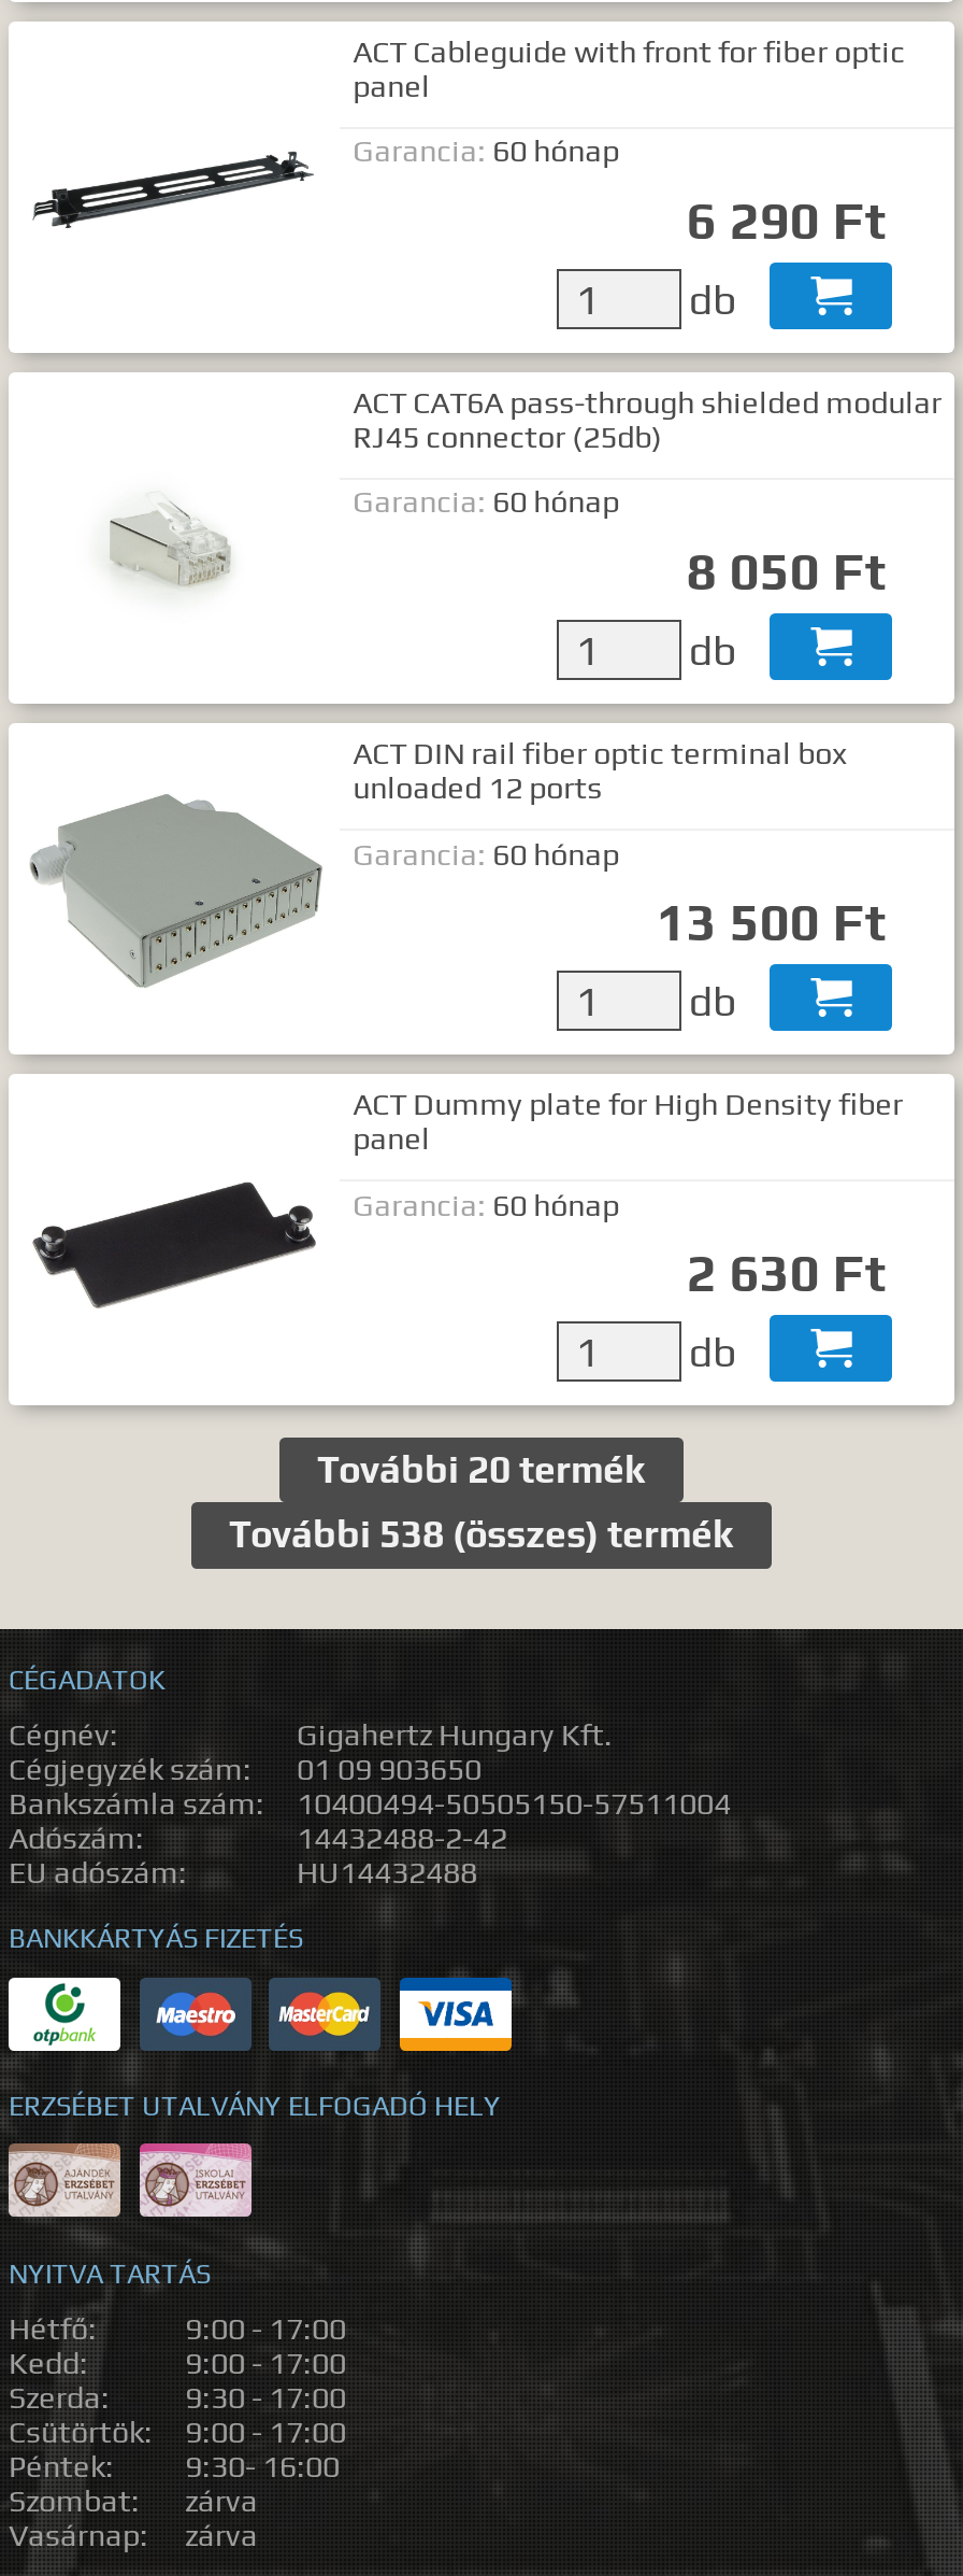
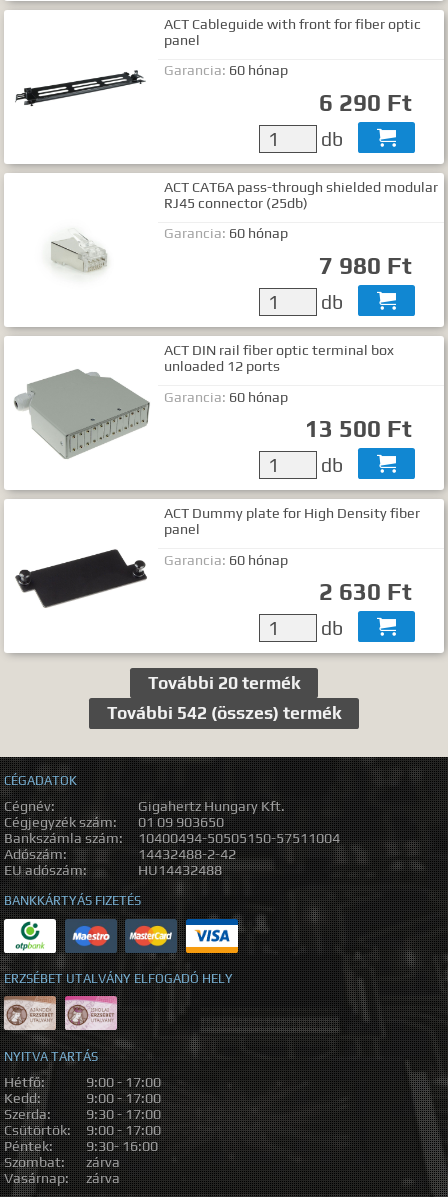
[687,543,886,601] 8 050 Ft -> [319,252,412,279] 7 980 Ft
[229,1514,734,1557] További 538 (összes) termék -> [106,703,341,723] További 542 (összes) termék

